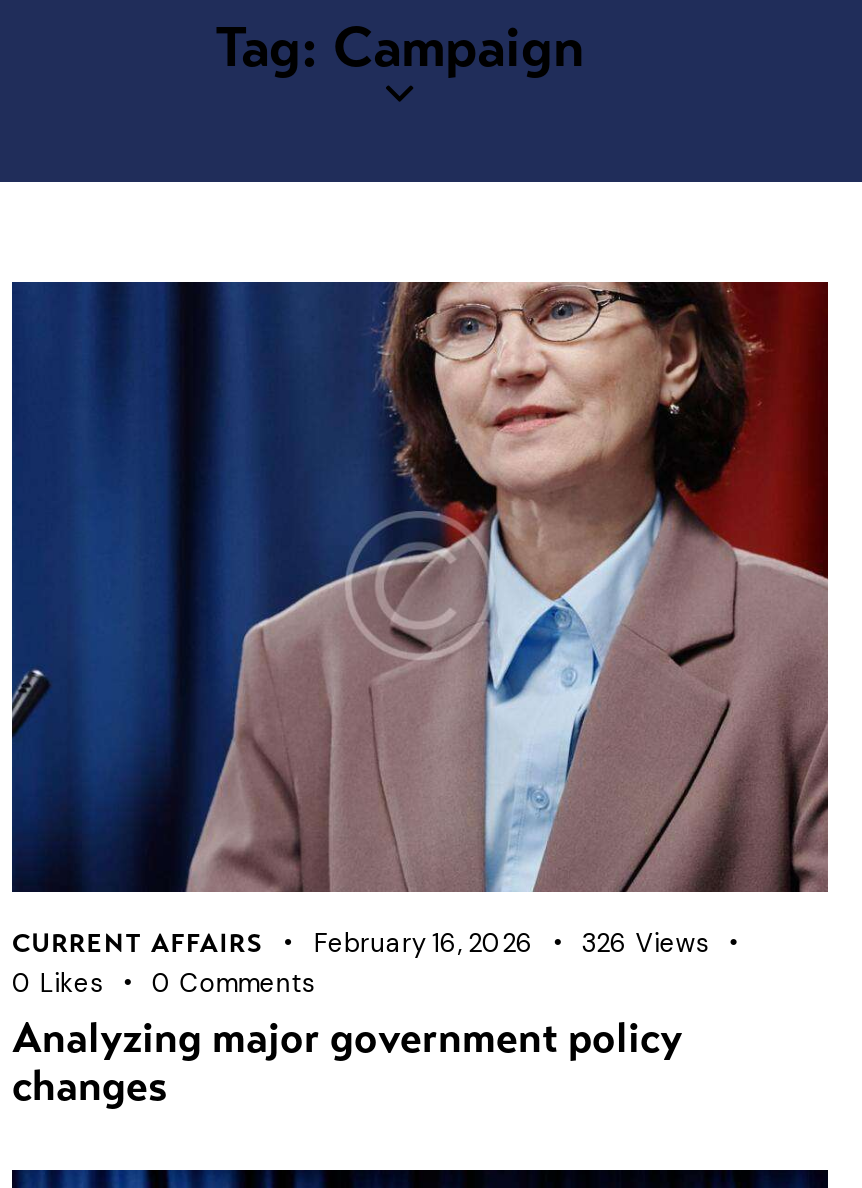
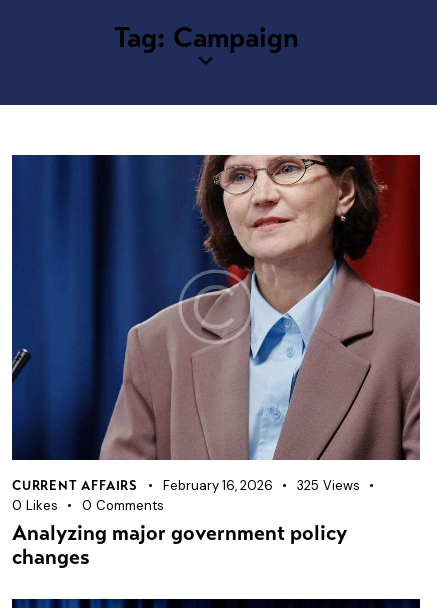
[12,926,709,960] CURRENT AFFAIRS February 16, 2026 326 Views -> [12,477,360,494] CURRENT AFFAIRS February 16, 2026 325 Views

